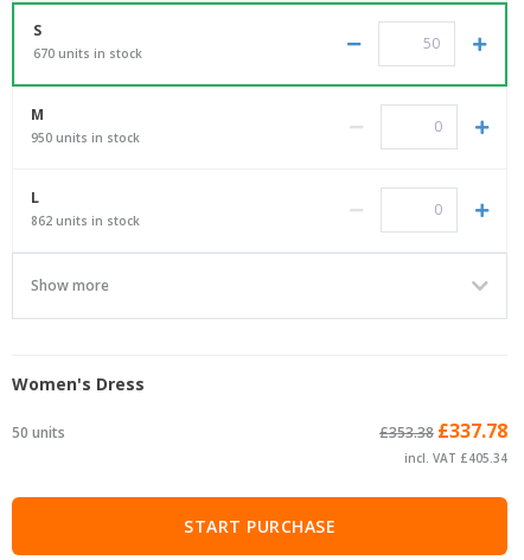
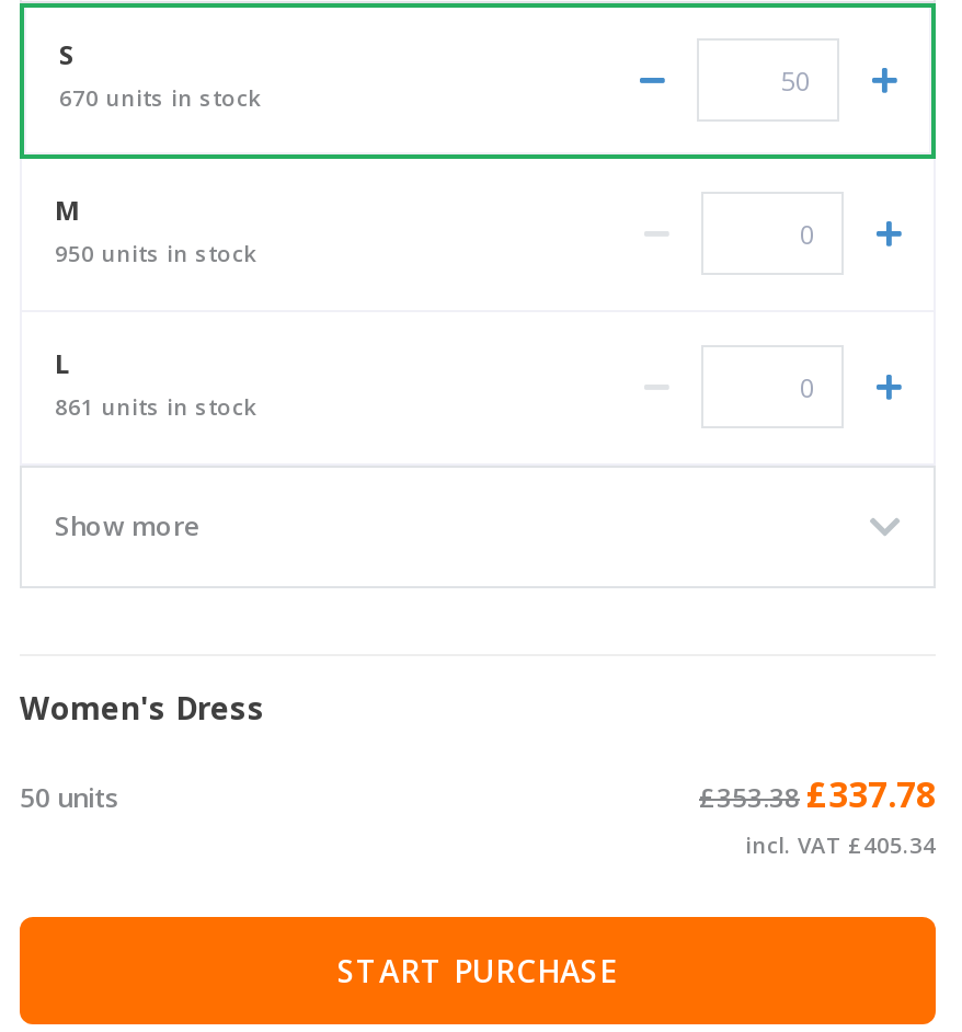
[31,212,140,229] 862 units in stock -> [55,392,256,422] 861 units in stock

